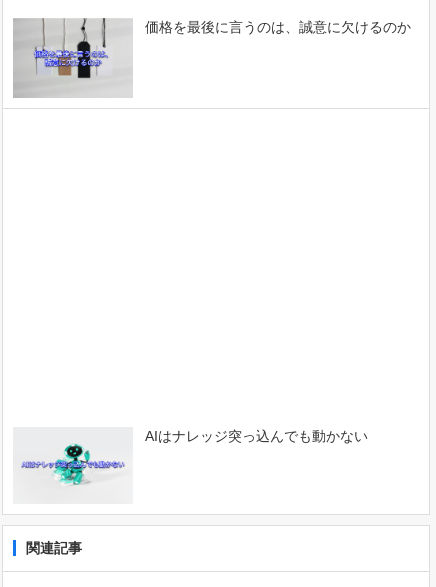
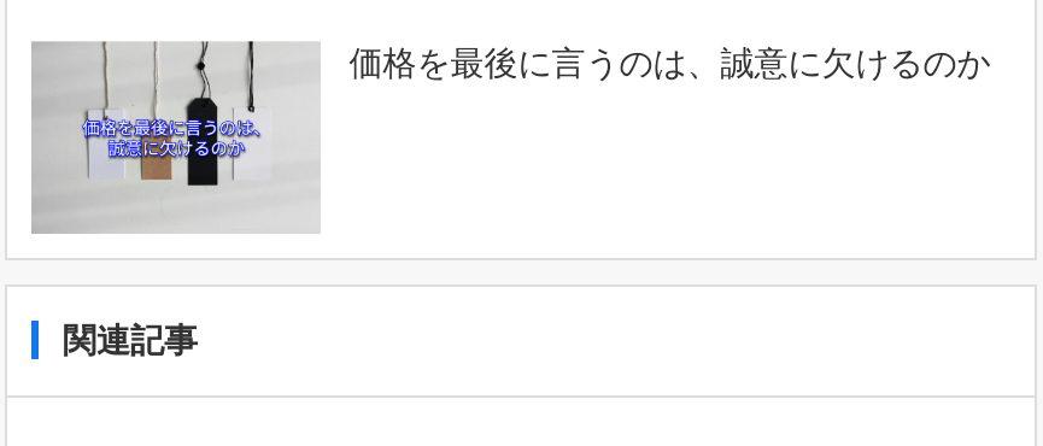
[14,428,368,503] [image] | AIはナレッジ突っ込んでも動かない -> none

